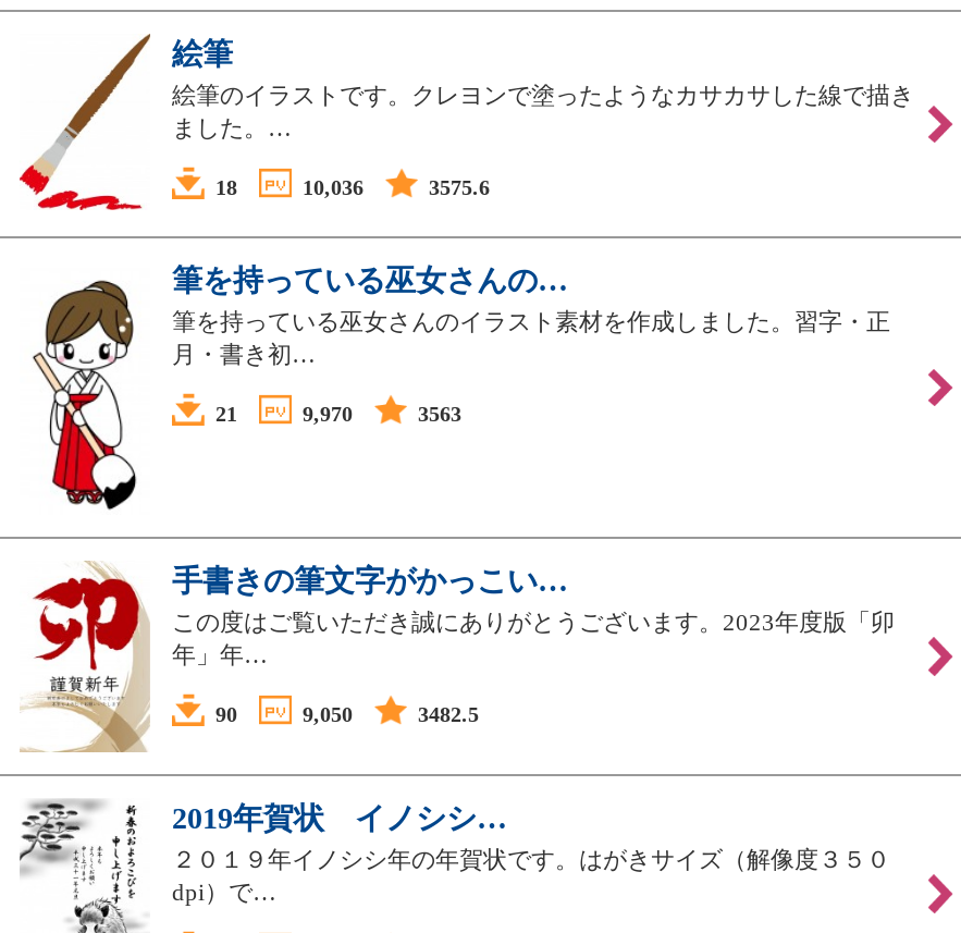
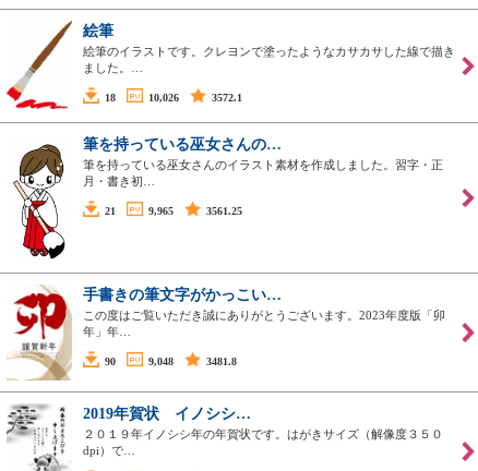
[303,176,364,200] 10,036 -> [148,92,179,104] 10,026
[429,176,490,200] 3575.6 -> [212,92,242,104] 3572.1
[303,402,353,426] 9,970 -> [148,205,174,217] 9,965
[418,402,461,426] 3563 -> [206,205,242,217] 3561.25
[303,703,353,727] 9,050 -> [148,356,174,368] 9,048
[418,703,479,727] 3482.5 -> [206,356,237,368] 3481.8

